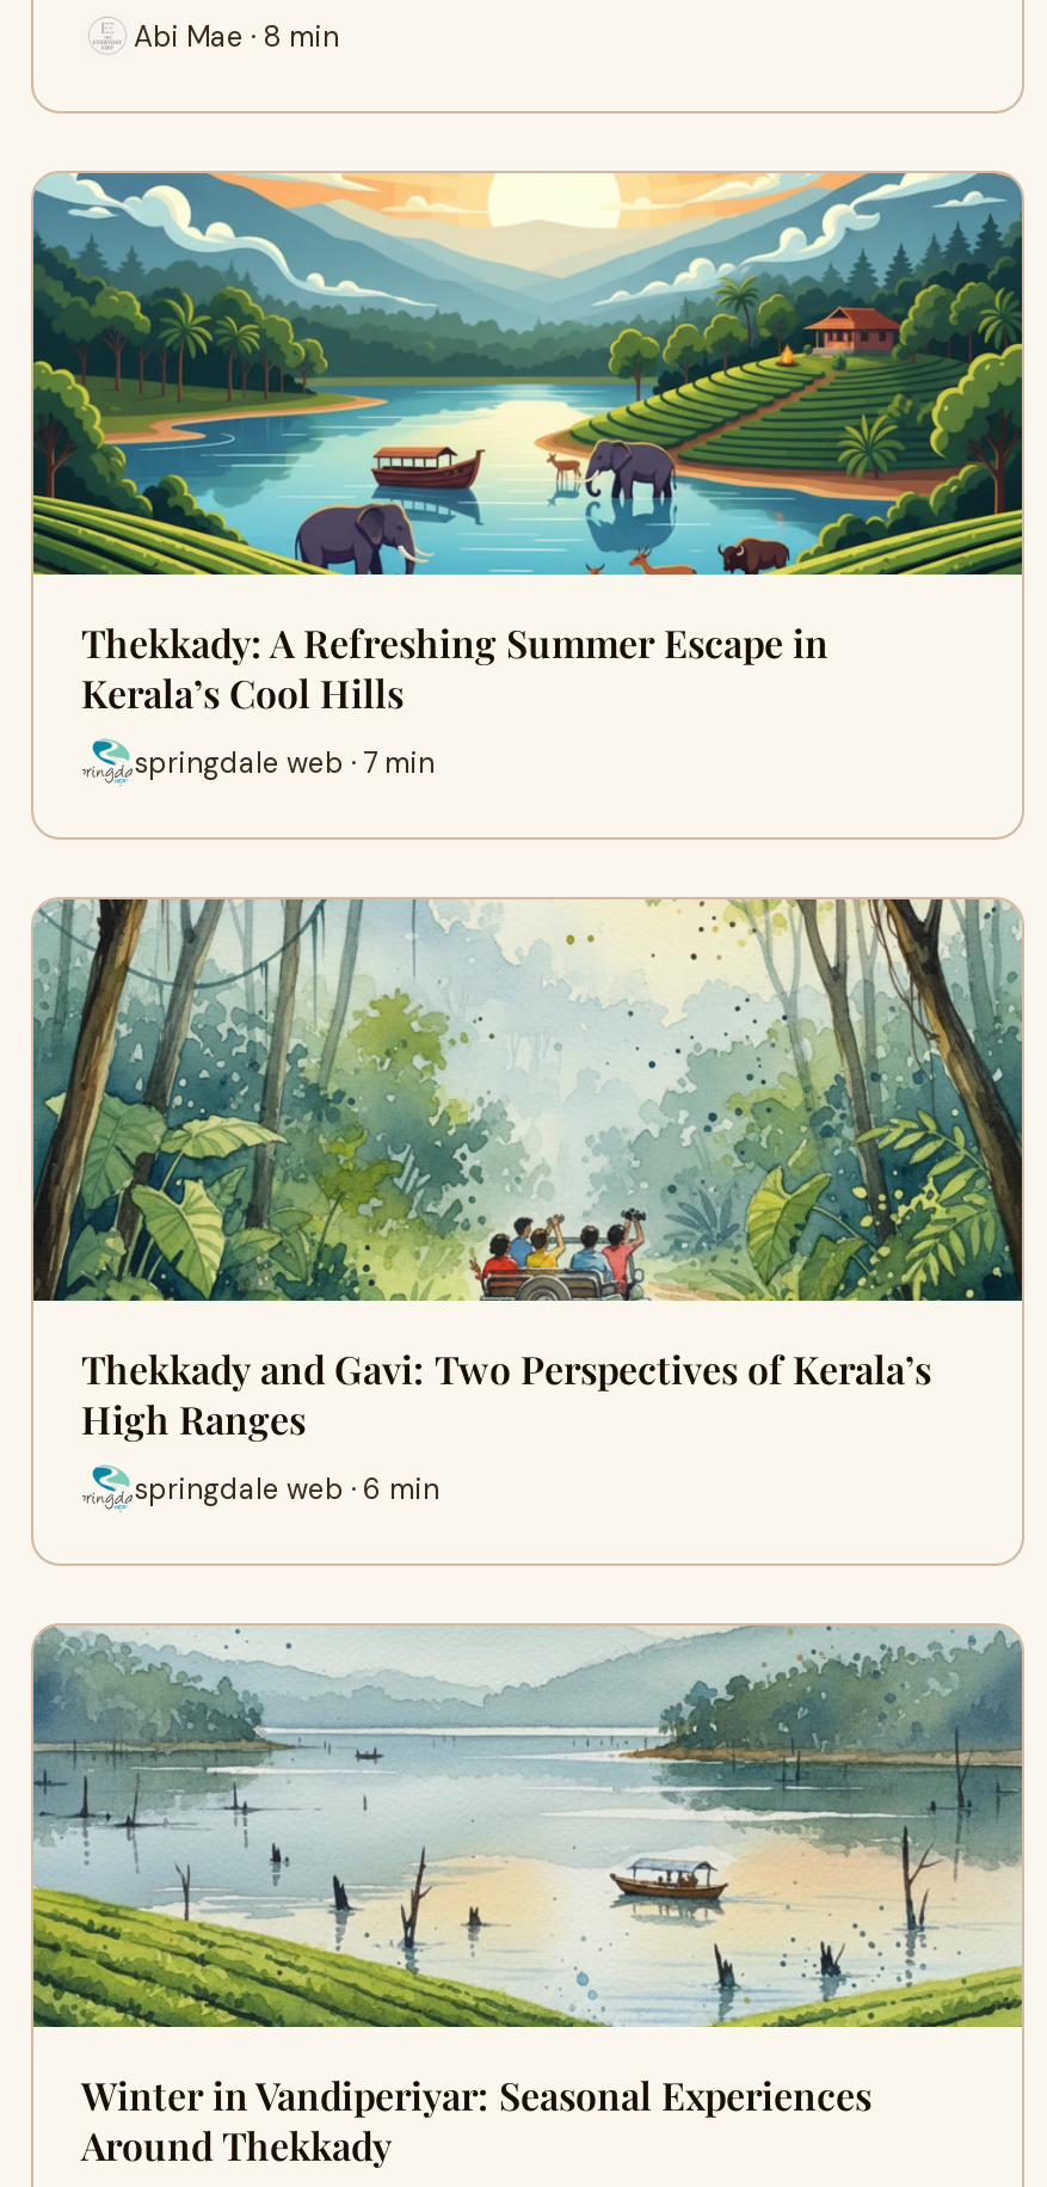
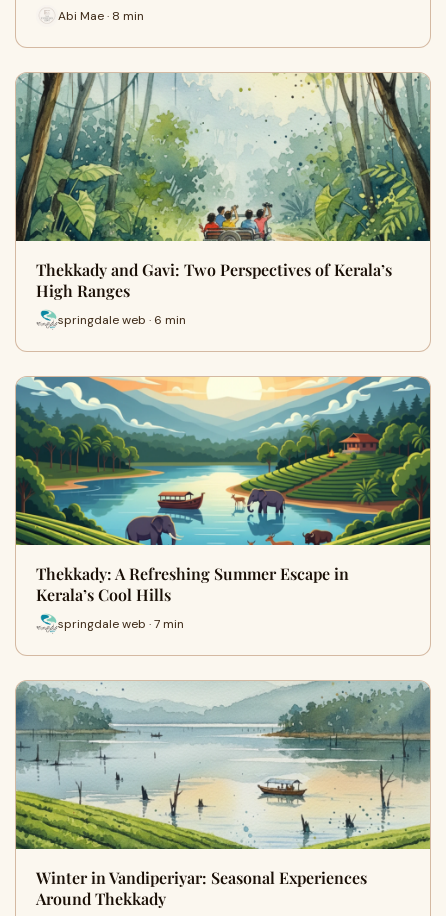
moved [31,171,1024,781] -> [16,376,430,631]: [image] | Thekkady: A Refreshing Summer Escape in | Kerala’s Cool Hills | springdale web · 7 min
moved [31,895,1024,1507] -> [15,71,431,327]: [image] | Thekkady and Gavi: Two Perspectives of Kerala’s | High Ranges | springdale web · 6 min

